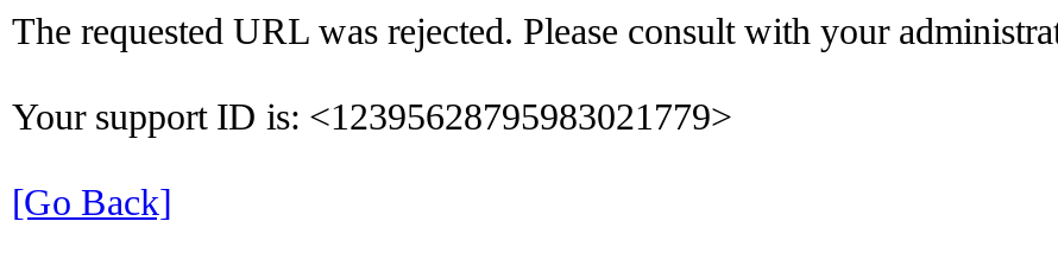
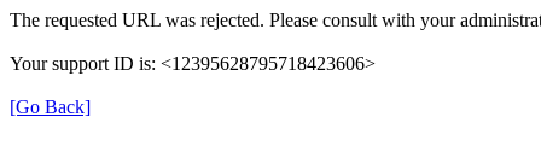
[12,96,732,137] Your support ID is: <12395628795983021779> -> [10,53,376,74] Your support ID is: <12395628795718423606>

